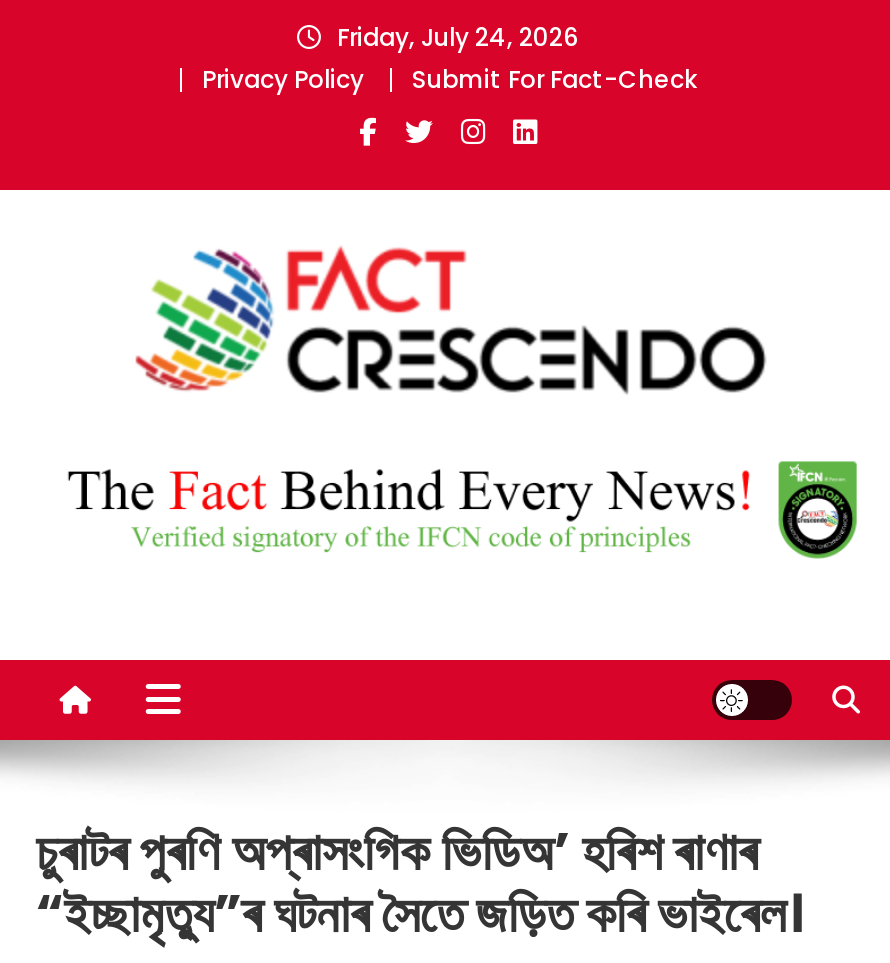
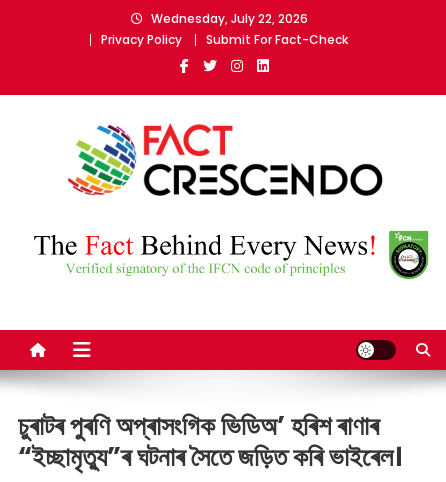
[337,20,579,54] Friday, July 24, 2026 -> [150,10,307,27] Wednesday, July 22, 2026

